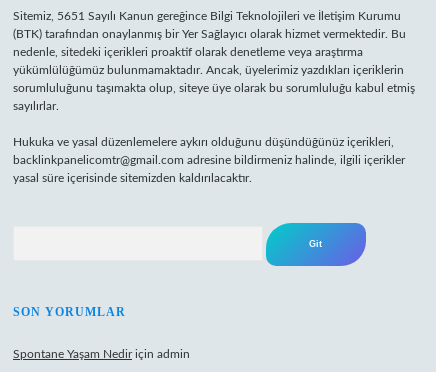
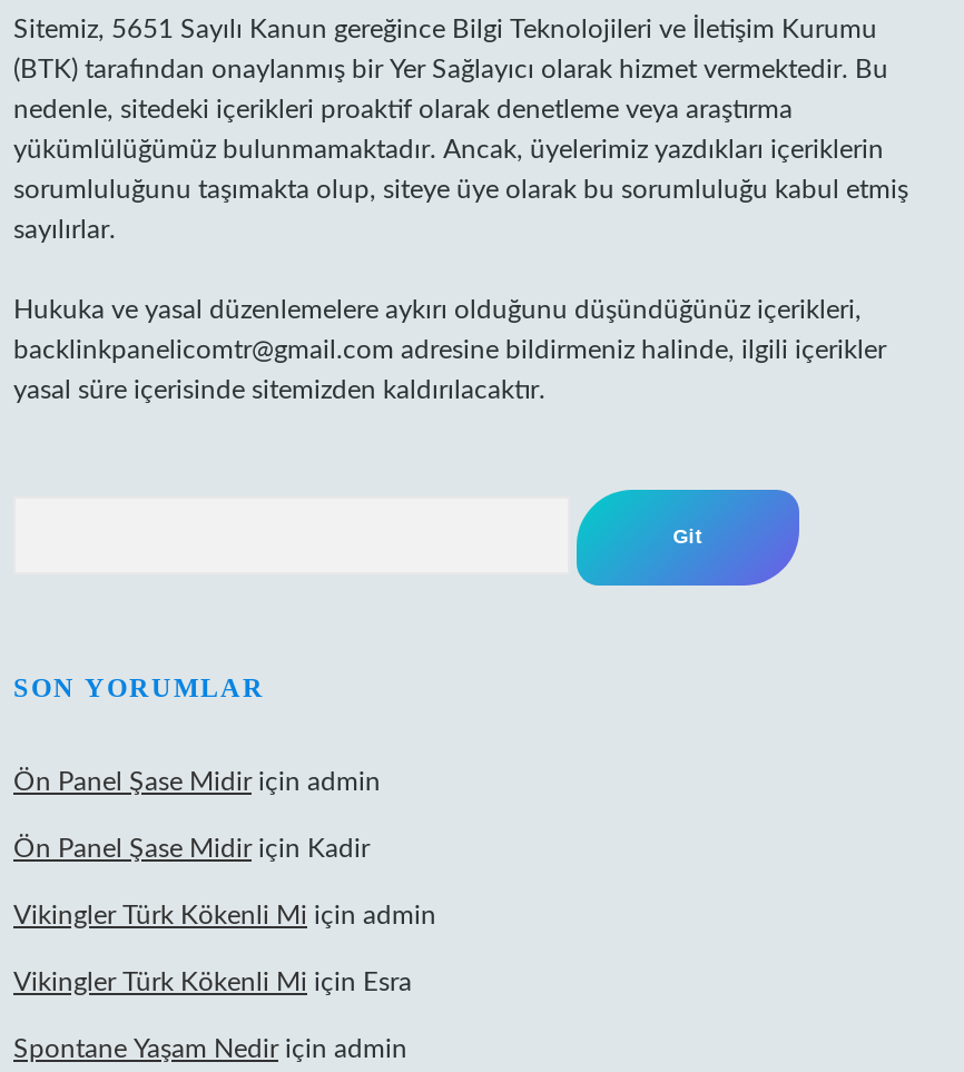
none -> [13,768,436,995] Ön Panel Şase Midir için admin | Ön Panel Şase Midir için Kadir | Vikingler Türk Kökenli Mi için admin | Vikingler Türk Kökenli Mi için Esra

